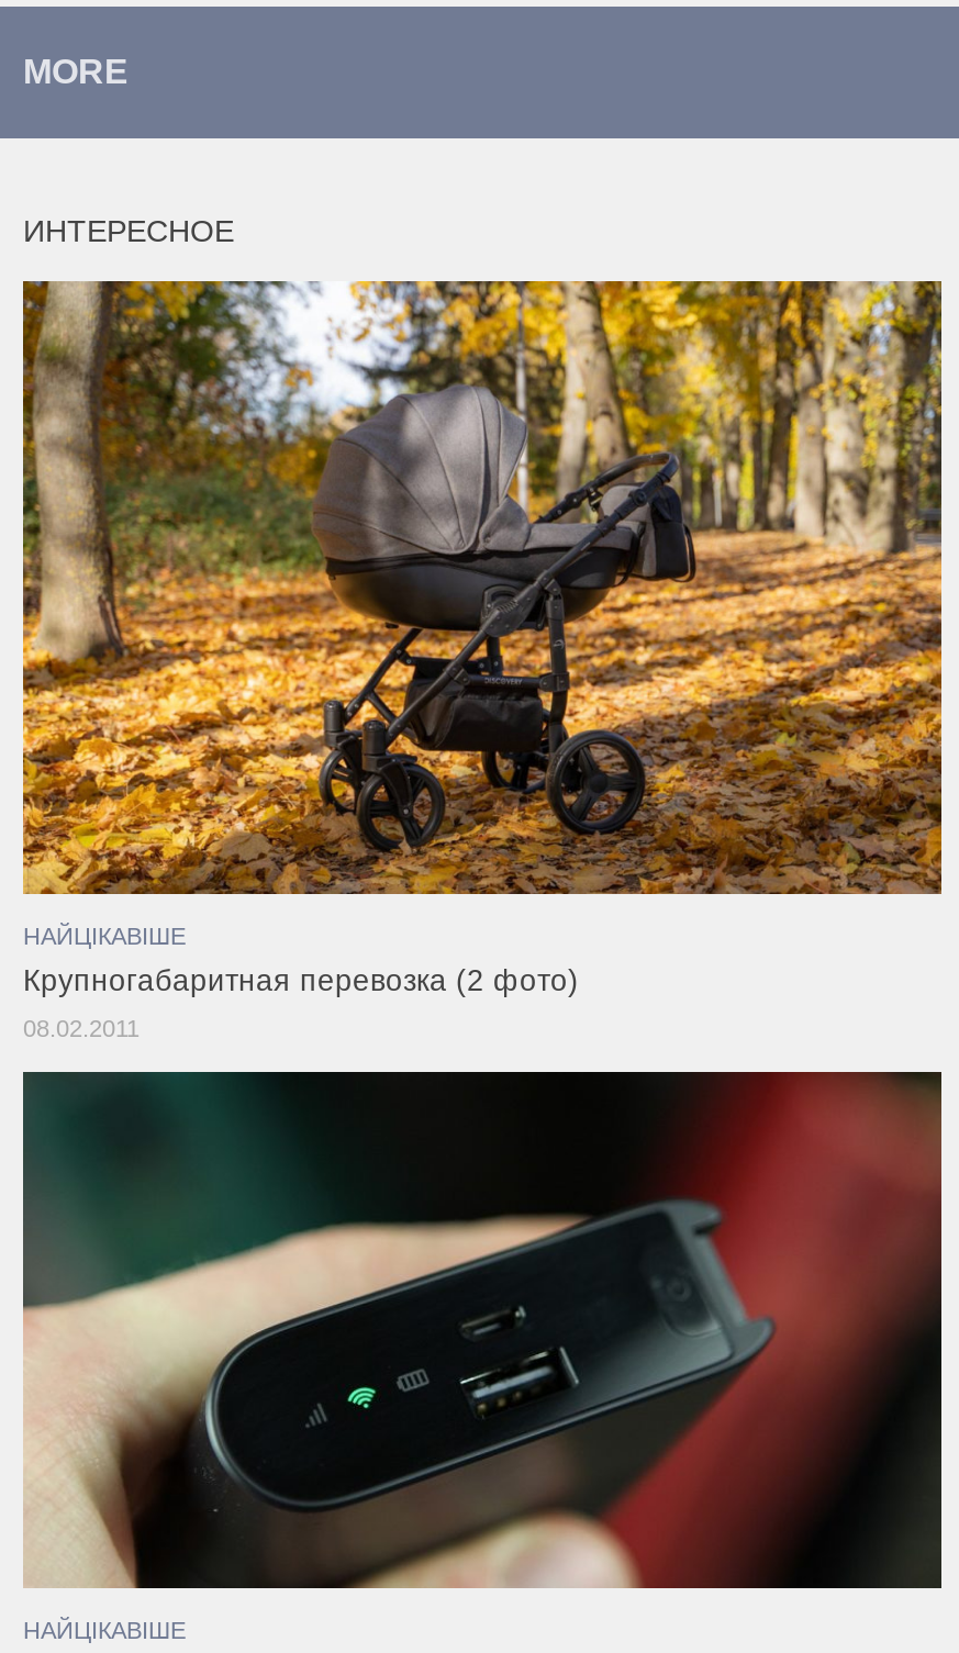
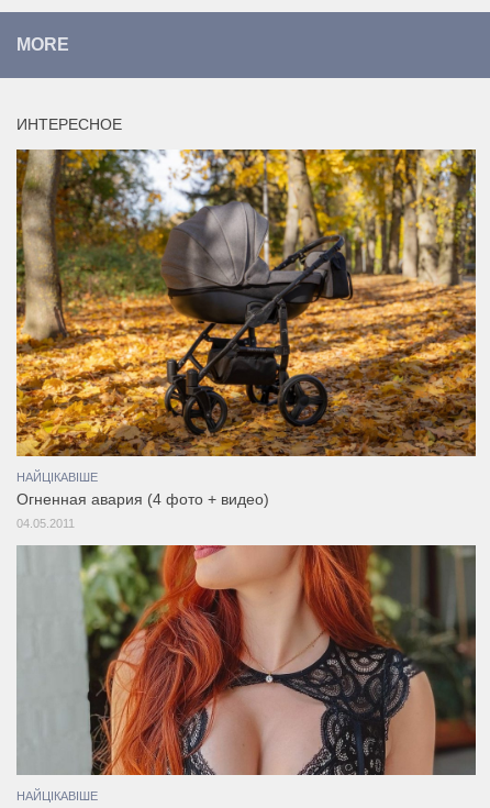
[23,963,579,996] Крупногабаритная перевозка (2 фото) -> [16,491,269,507] Огненная авария (4 фото + видео)
[23,1014,140,1040] 08.02.2011 -> [16,516,75,529] 04.05.2011
[23,1070,941,1590] [image] -> [16,544,476,776] [image]

